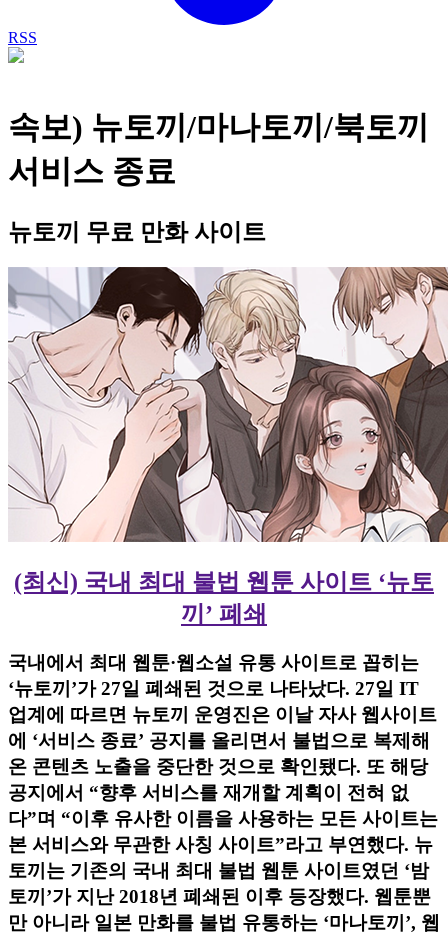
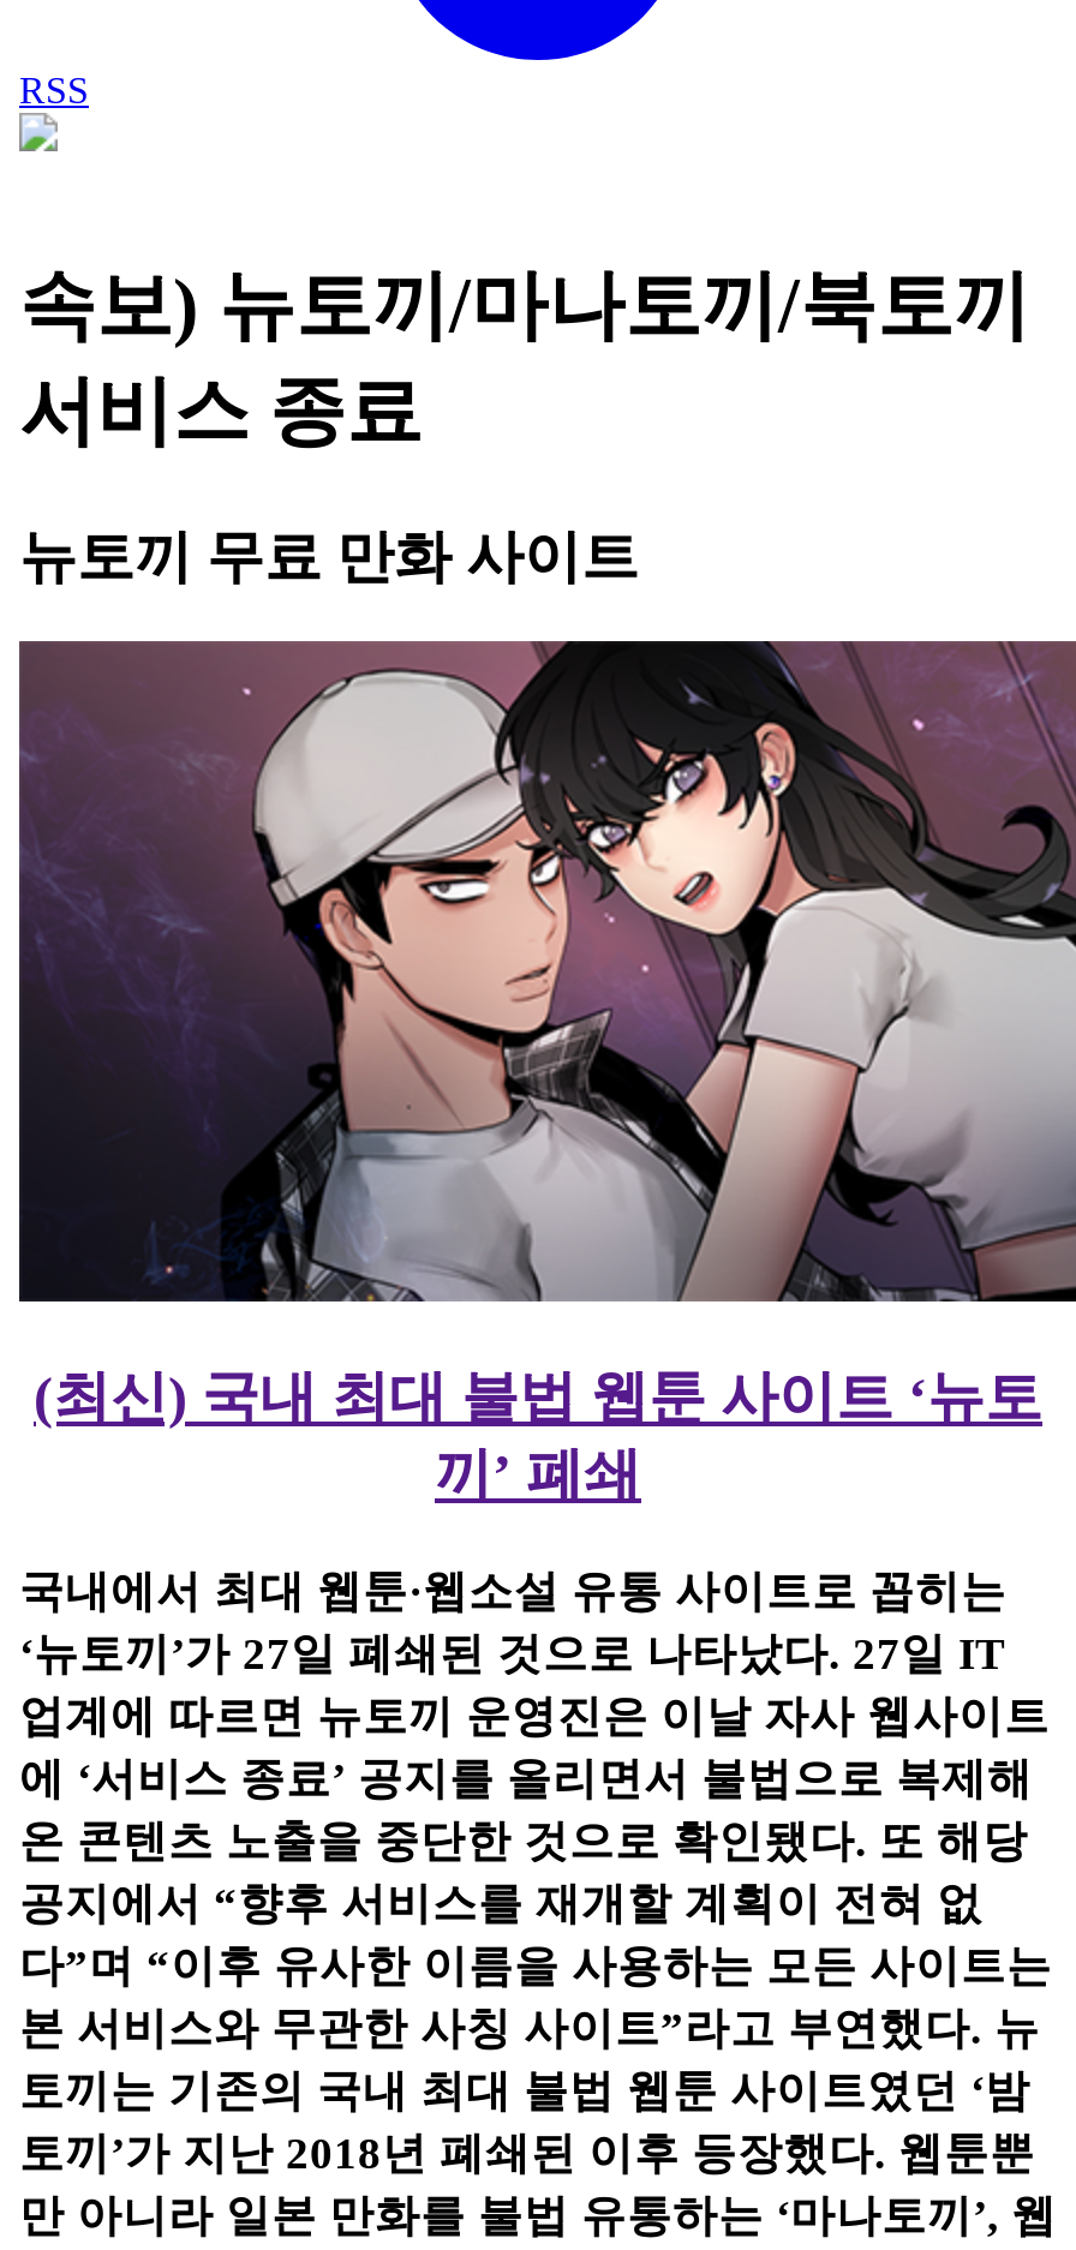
[8,267,445,543] [image] -> [17,639,1069,1304] [image]

